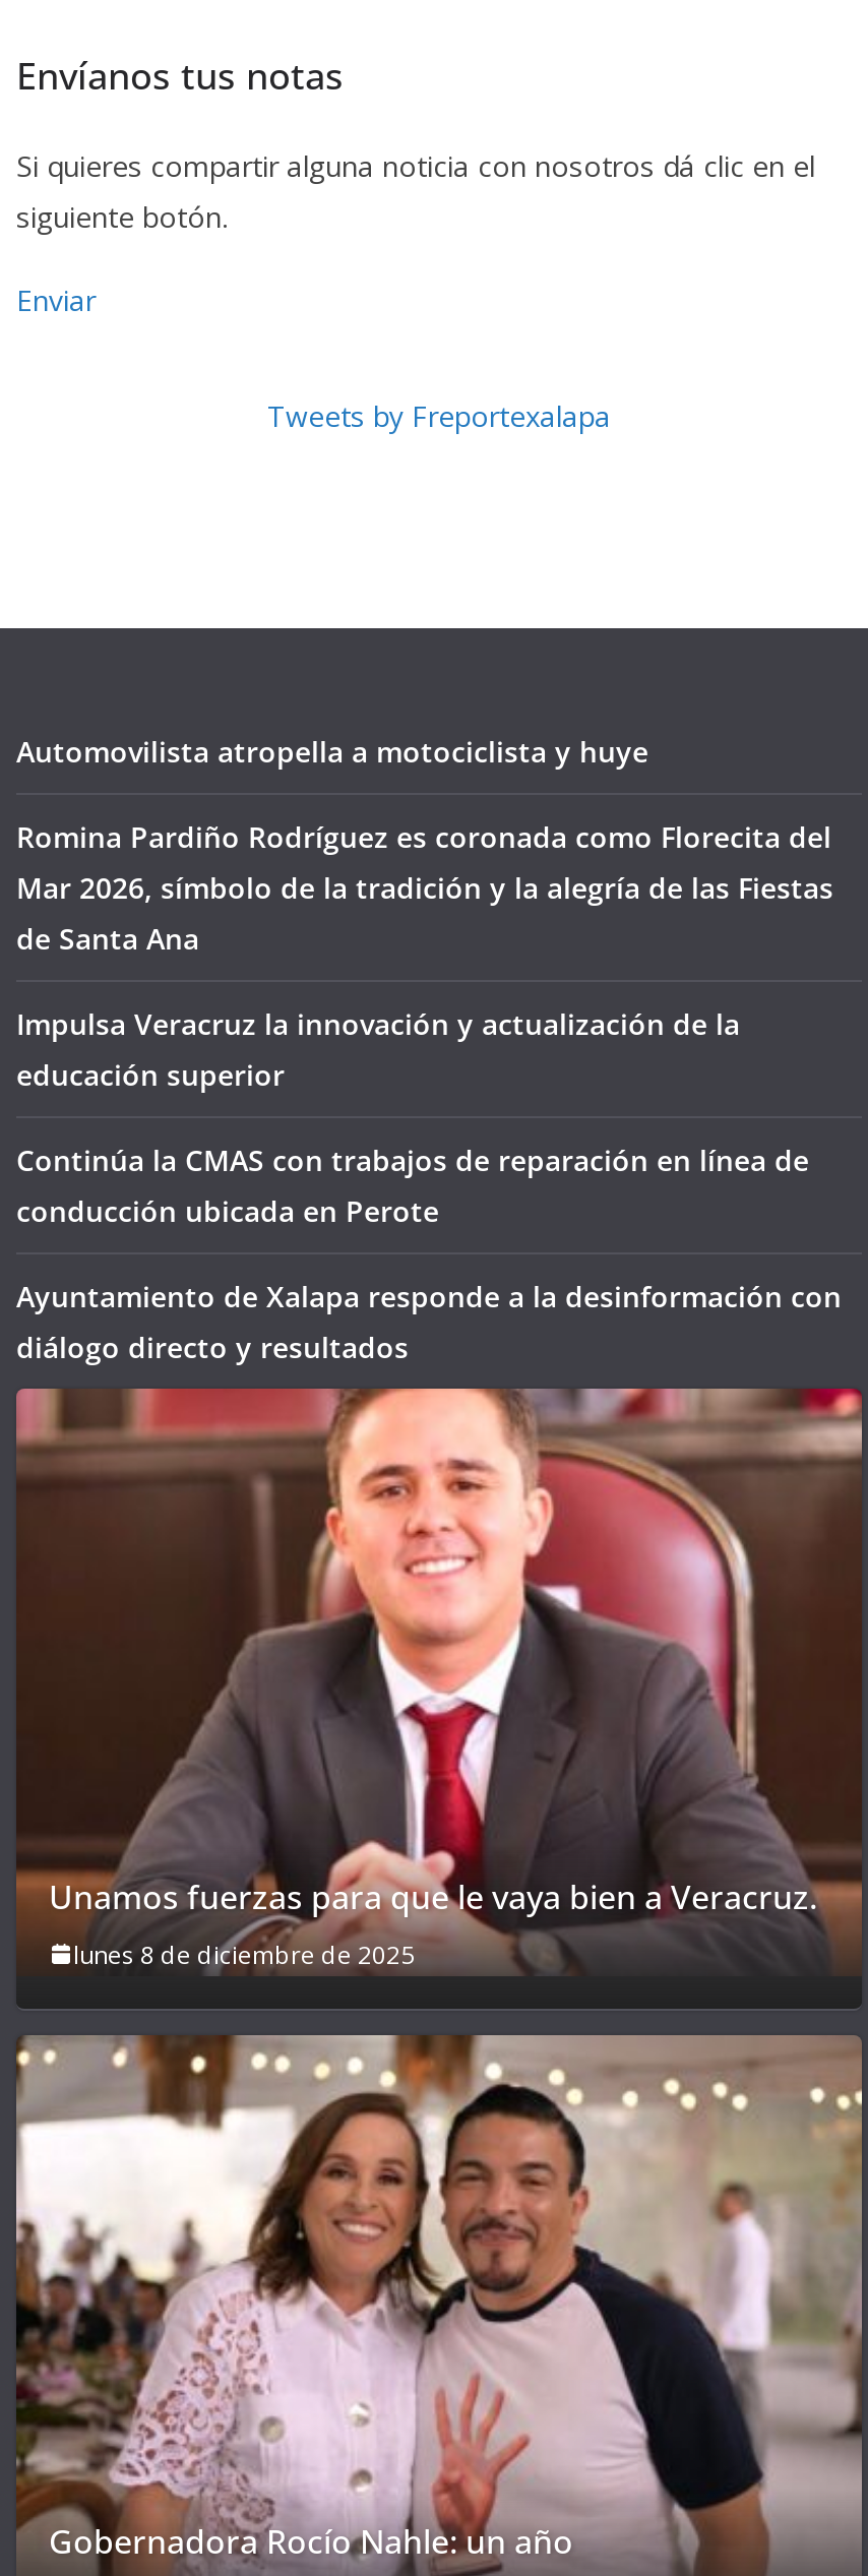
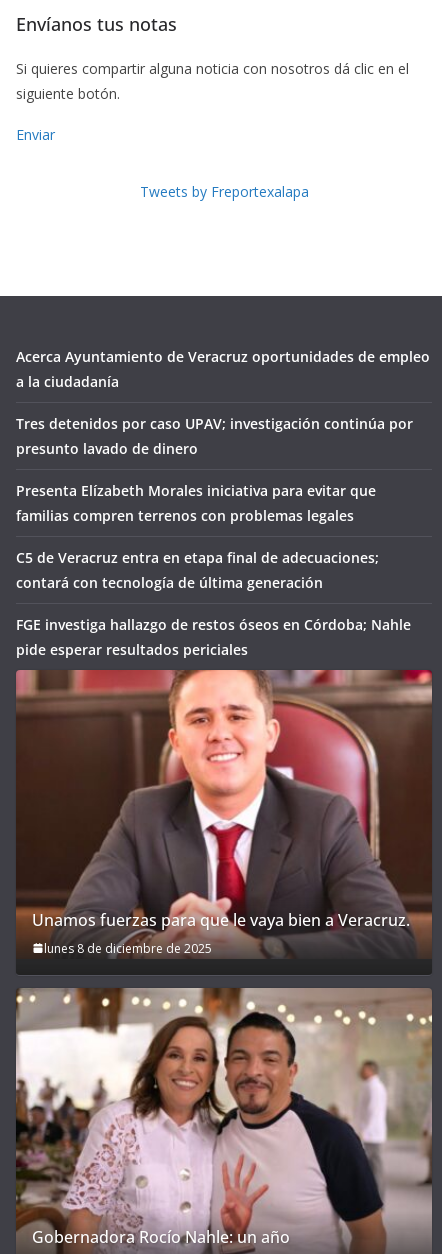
[16,733,648,771] Automovilista atropella a motociclista y huye -> [16,347,430,391] Acerca Ayuntamiento de Veracruz oportunidades de empleo | a la ciudadanía
[16,818,833,958] Romina Pardiño Rodríguez es coronada como Florecita del | Mar 2026, símbolo de la tradición y la alegría de las Fiestas | de Santa Ana -> [16,414,413,458] Tres detenidos por caso UPAV; investigación continúa por | presunto lavado de dinero
[16,1005,740,1095] Impulsa Veracruz la innovación y actualización de la | educación superior -> [16,481,376,525] Presenta Elízabeth Morales iniciativa para evitar que | familias compren terrenos con problemas legales
[16,1141,809,1231] Continúa la CMAS con trabajos de reparación en línea de | conducción ubicada en Perote -> [16,548,379,592] C5 de Veracruz entra en etapa final de adecuaciones; | contará con tecnología de última generación
[16,1278,842,1367] Ayuntamiento de Xalapa responde a la desinformación con | diálogo directo y resultados -> [16,615,411,659] FGE investiga hallazgo de restos óseos en Córdoba; Nahle | pide esperar resultados periciales

